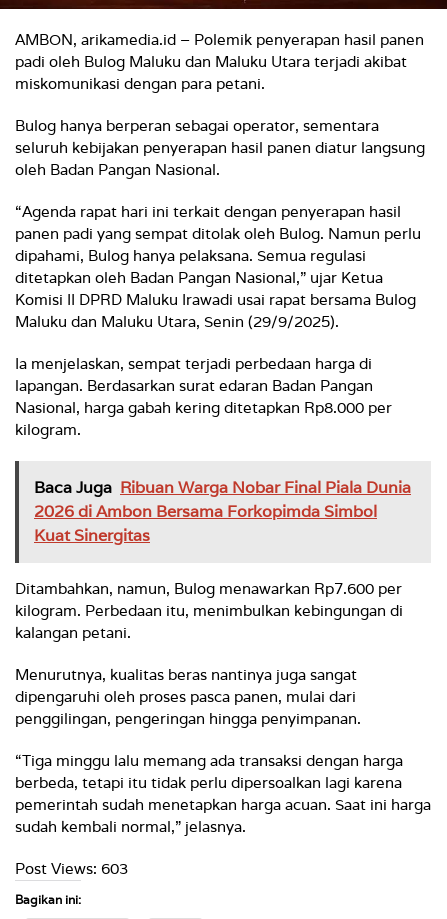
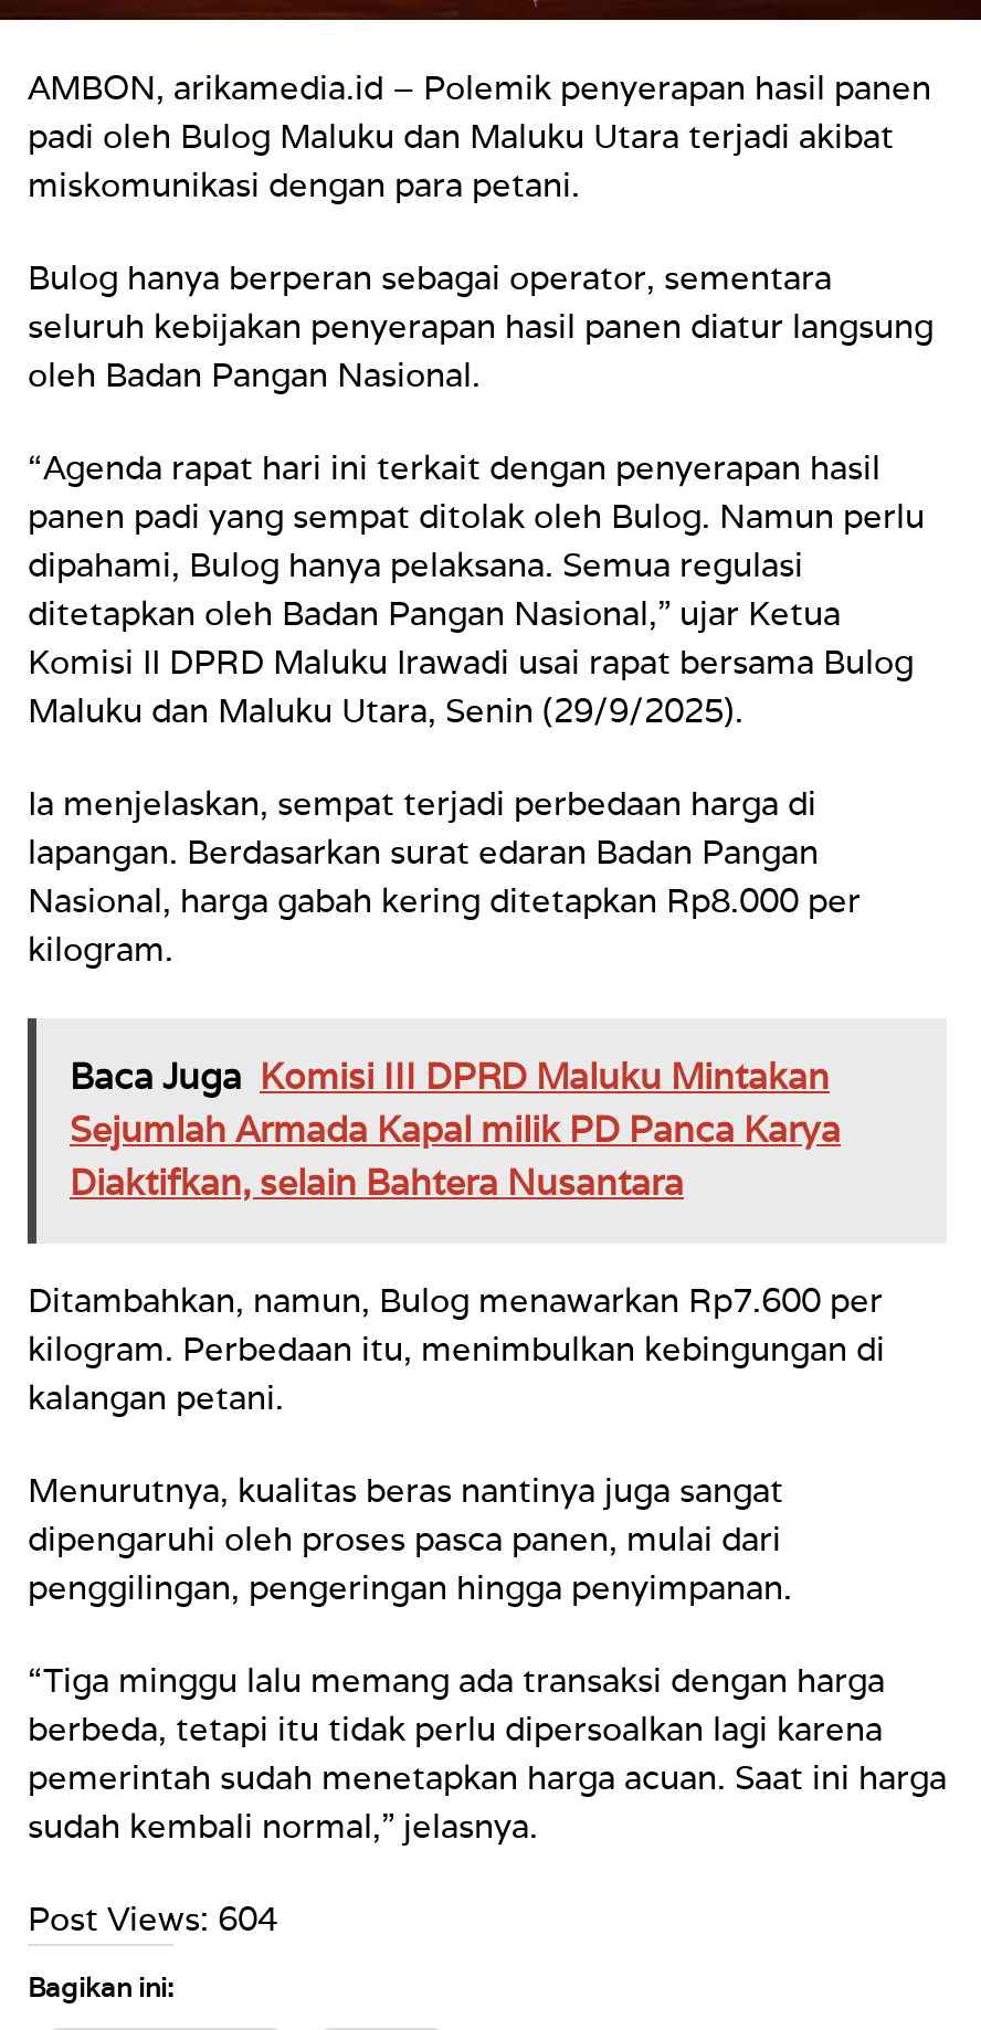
[34,477,411,546] Baca Juga Ribuan Warga Nobar Final Piala Dunia | 2026 di Ambon Bersama Forkopimda Simbol | Kuat Sinergitas -> [70,1053,841,1205] Baca Juga Komisi III DPRD Maluku Mintakan | Sejumlah Armada Kapal milik PD Panca Karya | Diaktifkan, selain Bahtera Nusantara
[15,859,128,878] Post Views: 603 -> [28,1897,277,1939] Post Views: 604

